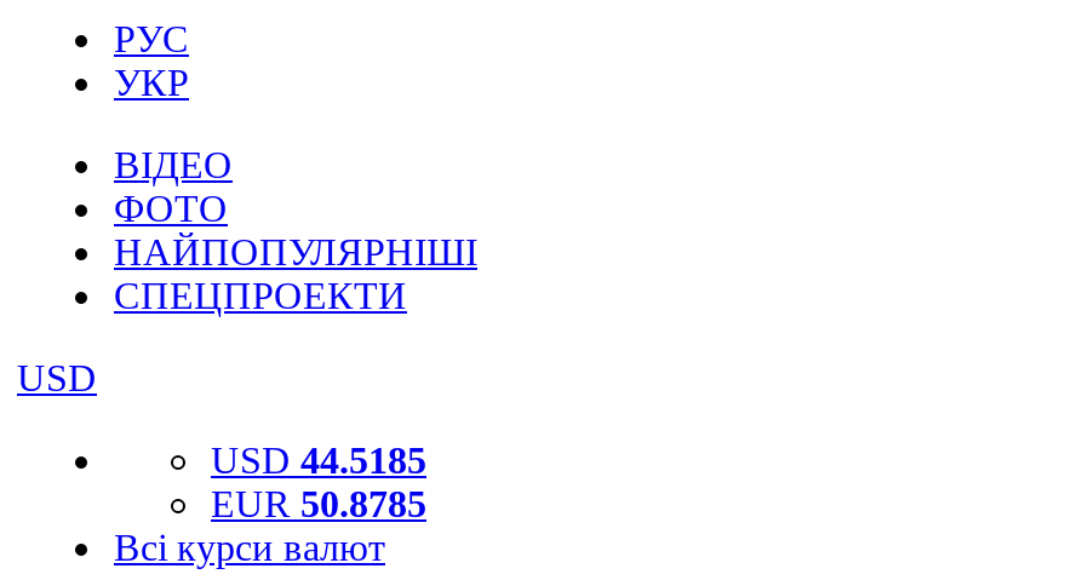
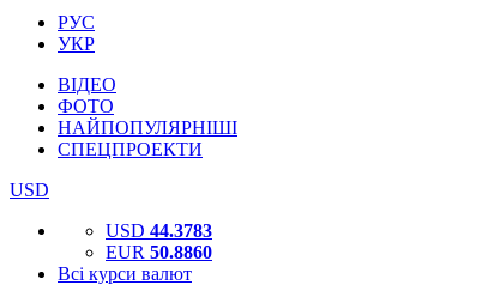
[211,440,426,481] USD 44.5185 -> [106,220,212,241] USD 44.3783
[211,483,426,524] EUR 50.8785 -> [106,242,212,262] EUR 50.8860

